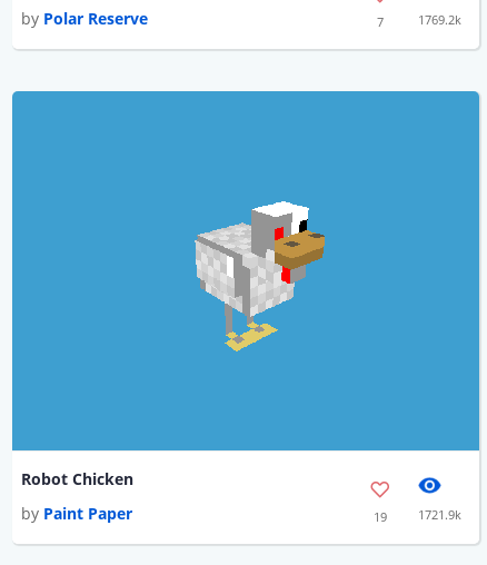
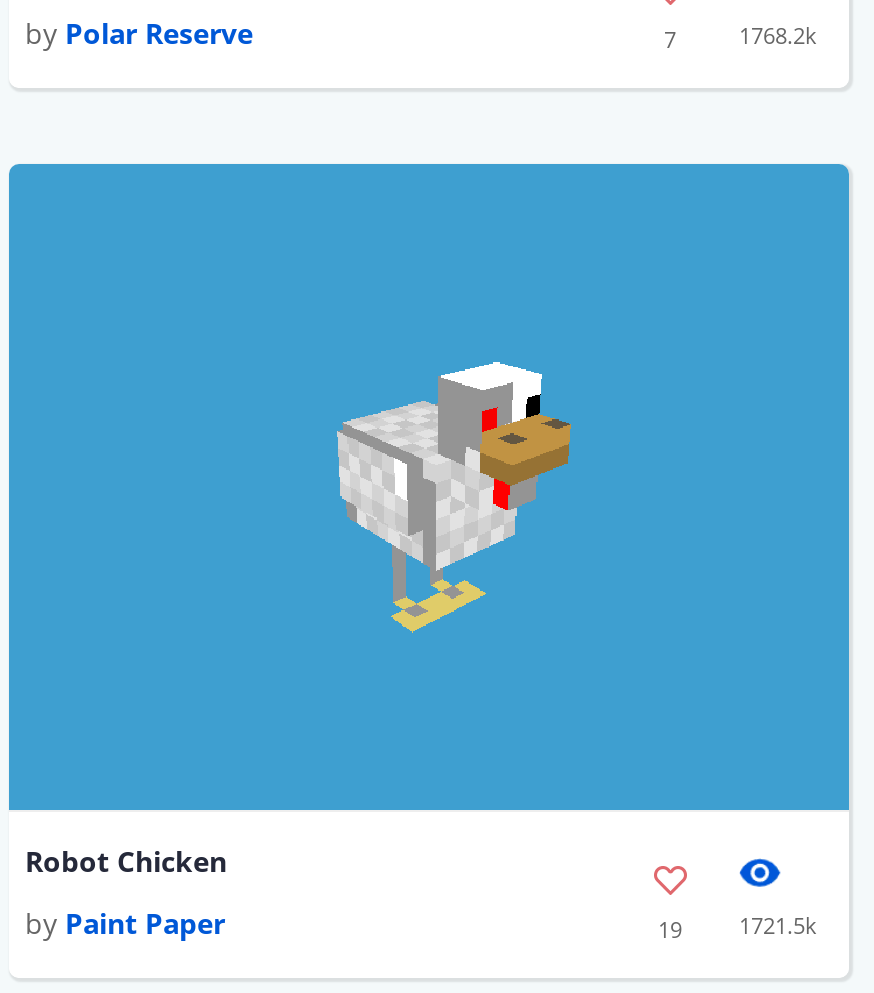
[418,11,461,27] 1769.2k -> [739,19,817,49] 1768.2k
[373,506,461,525] 19 1721.9k -> [658,909,817,943] 19 1721.5k

